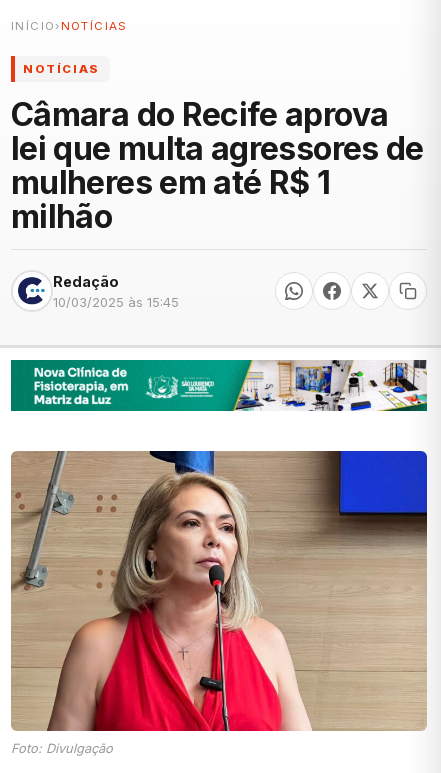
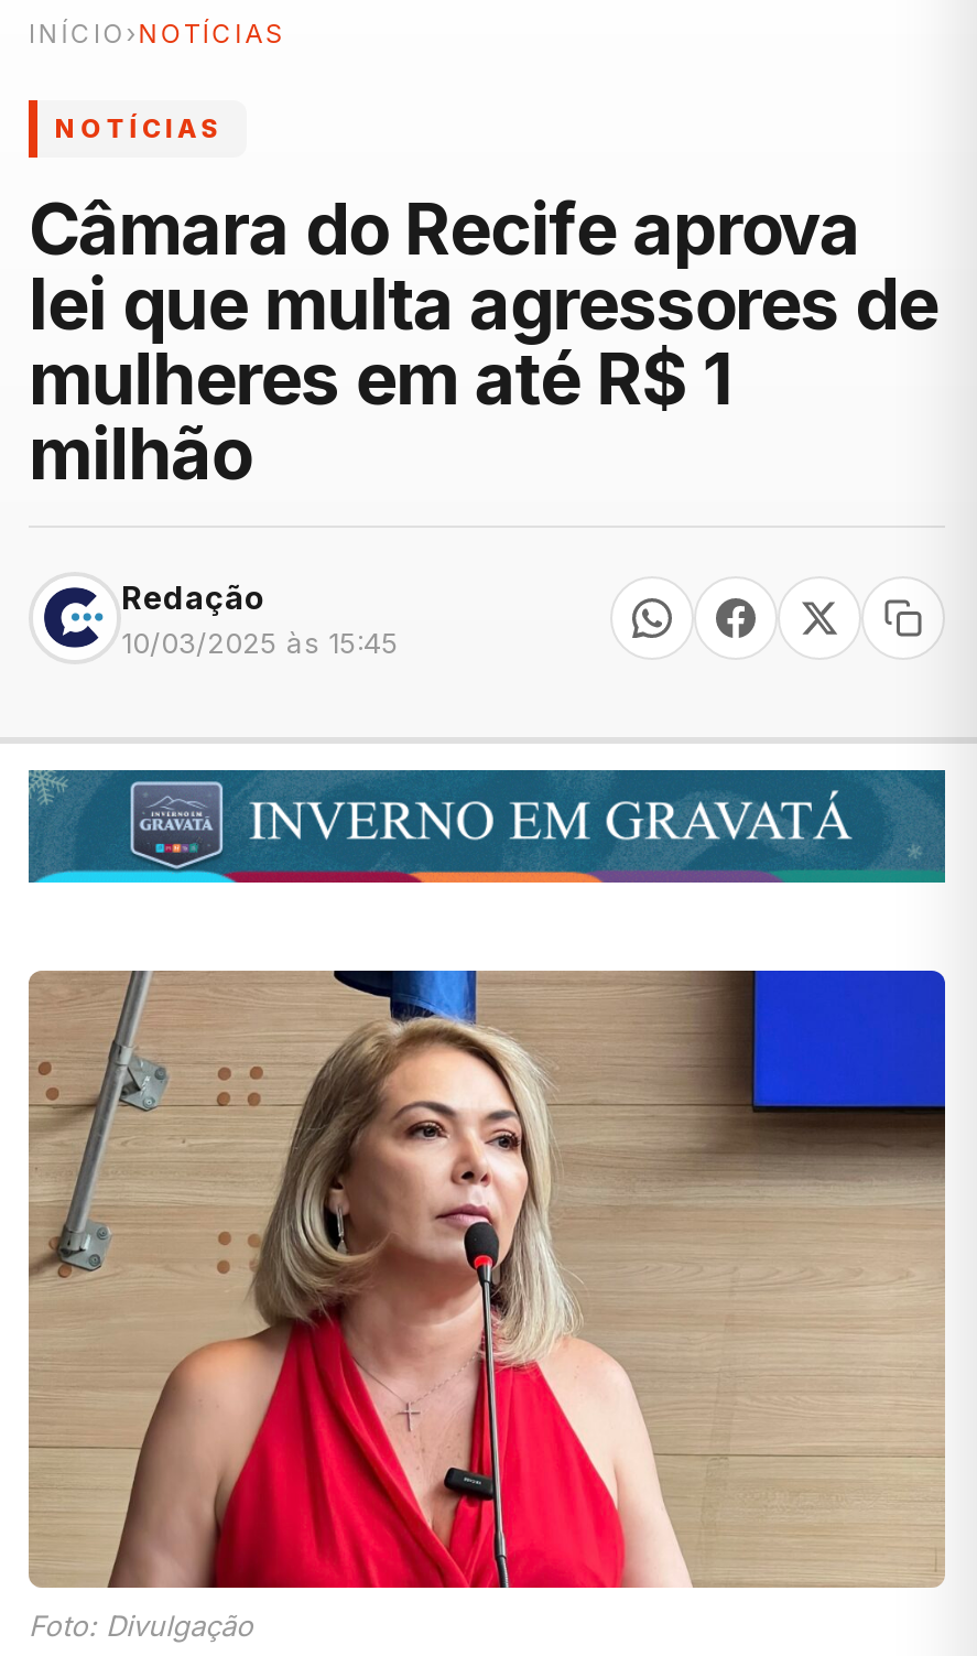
[11,359,428,412] [image] -> [29,768,947,885] [image]

